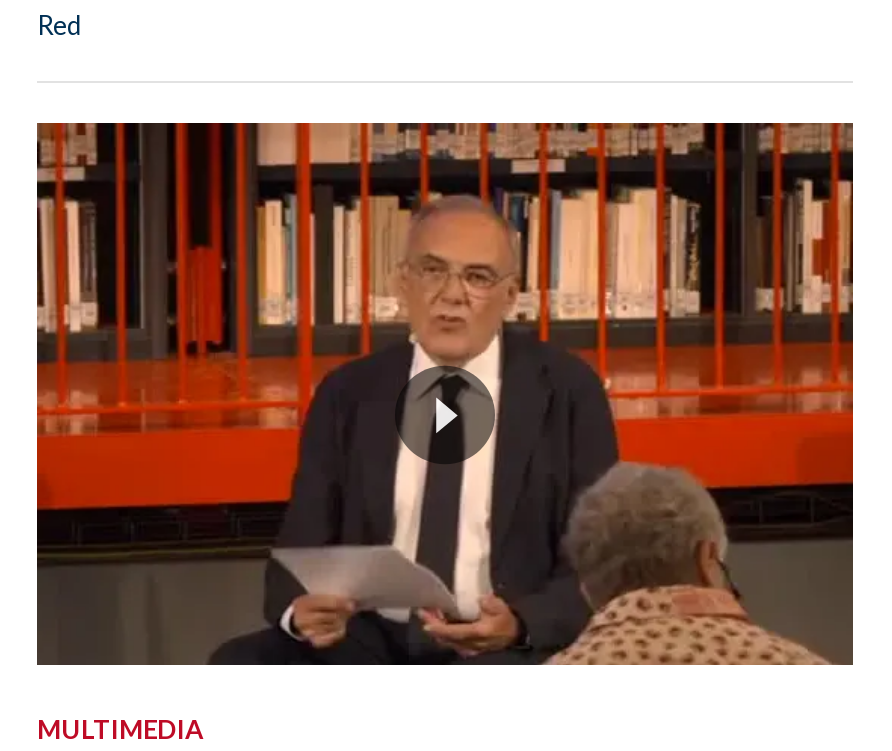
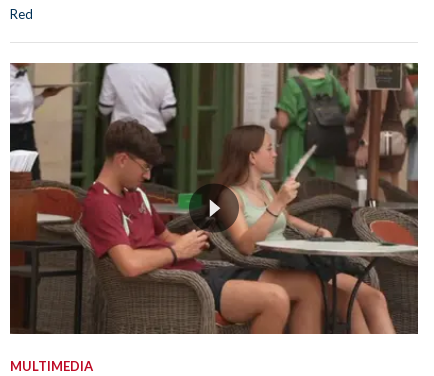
[35,121,855,667] [image] -> [9,62,419,335] [image]

